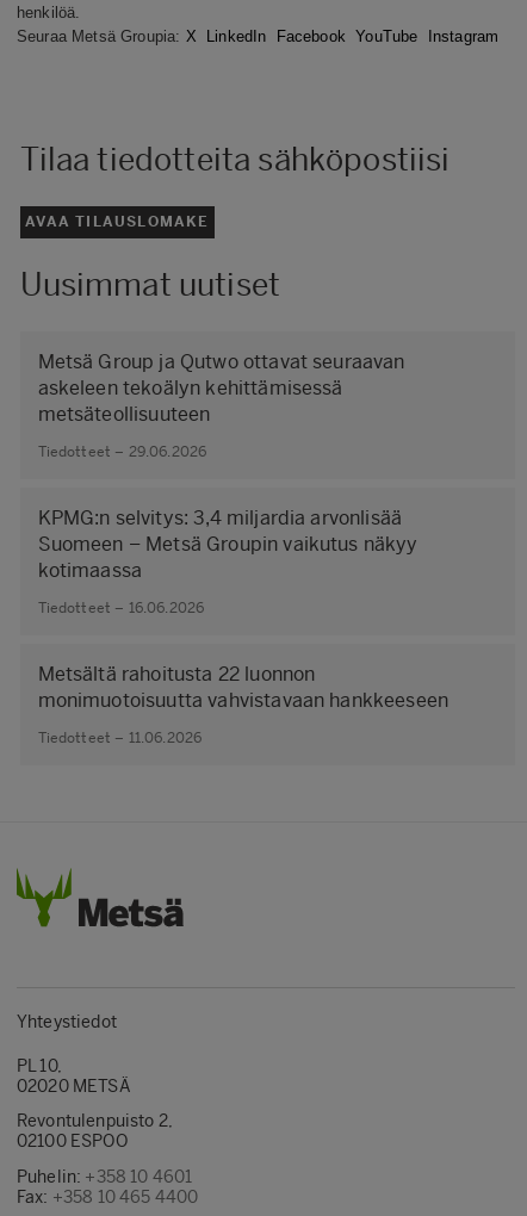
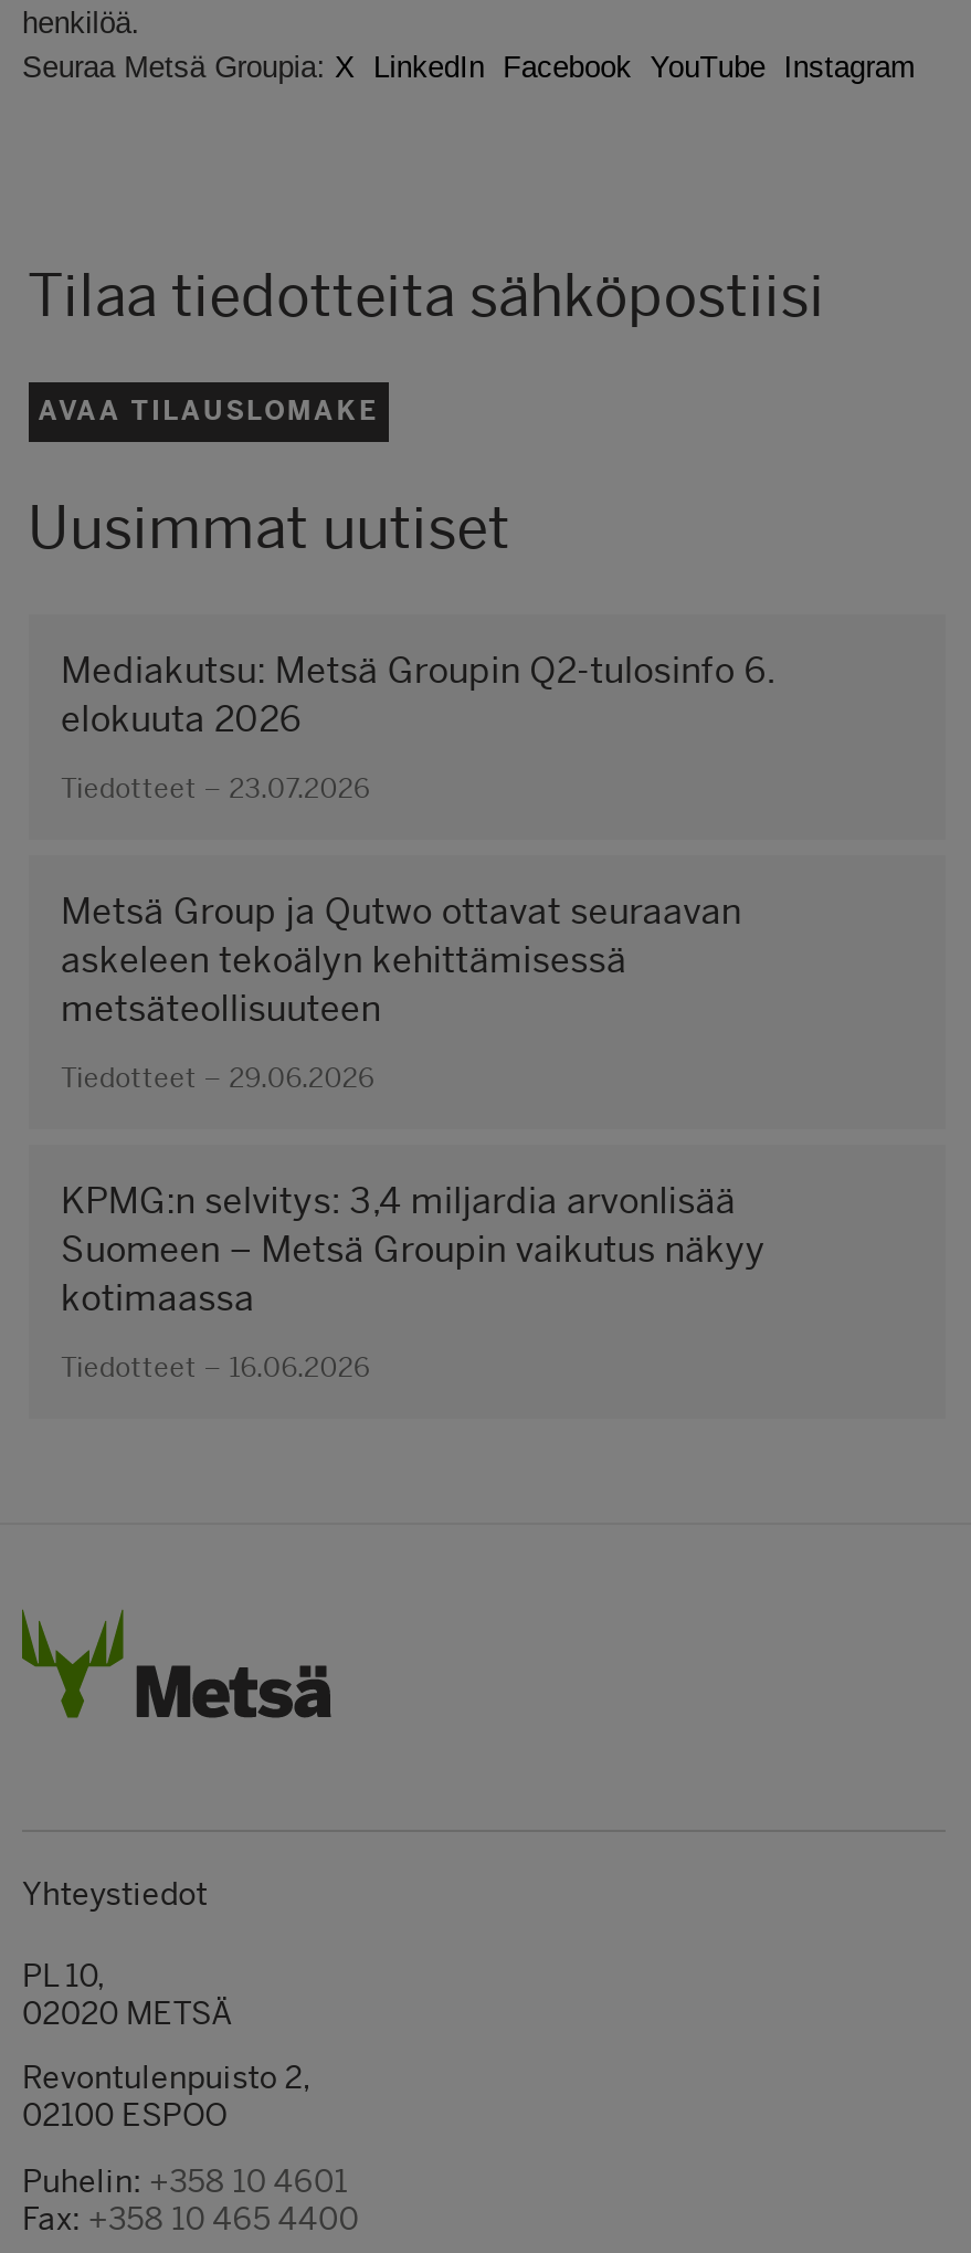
none -> [61,650,776,803] Mediakutsu: Metsä Groupin Q2-tulosinfo 6. | elokuuta 2026 | Tiedotteet – 23.07.2026
moved [38,350,418,616] -> [61,891,766,1382]: Metsä Group ja Qutwo ottavat seuraavan | askeleen tekoälyn kehittämisessä | metsäteollisuuteen | Tiedotteet – 29.06.2026 | KPMG:n selvitys: 3,4 miljardia arvonlisää | Suomeen – Metsä Groupin vaikutus näkyy | kotimaassa | Tiedotteet – 16.06.2026
[38,663,448,746] Metsältä rahoitusta 22 luonnon | monimuotoisuutta vahvistavaan hankkeeseen | Tiedotteet – 11.06.2026 -> none

